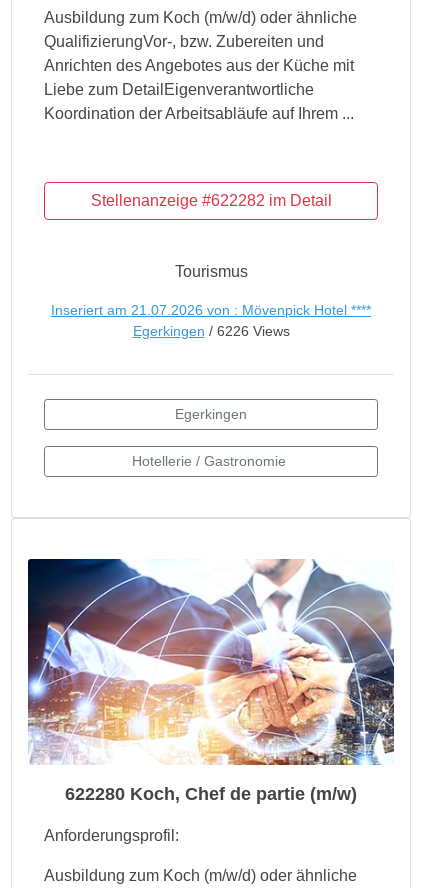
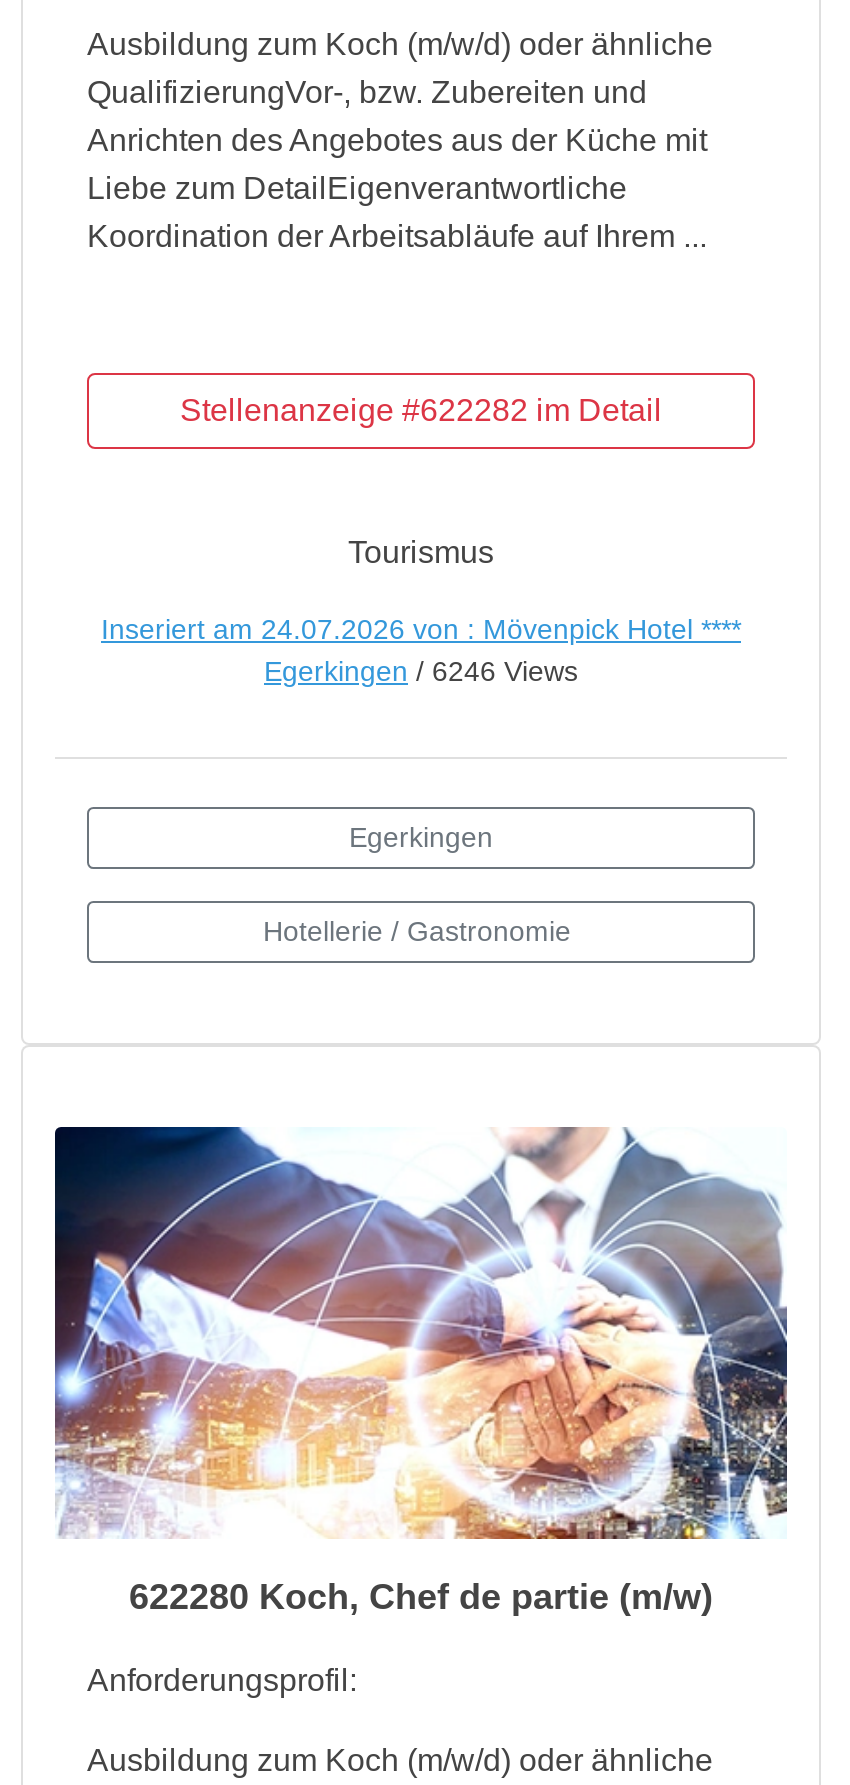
[51,302,371,318] Inseriert am 21.07.2026 von : Mövenpick Hotel **** -> [101,613,741,645] Inseriert am 24.07.2026 von : Mövenpick Hotel ****
[132,323,289,339] Egerkingen / 6226 Views -> [264,655,578,687] Egerkingen / 6246 Views

